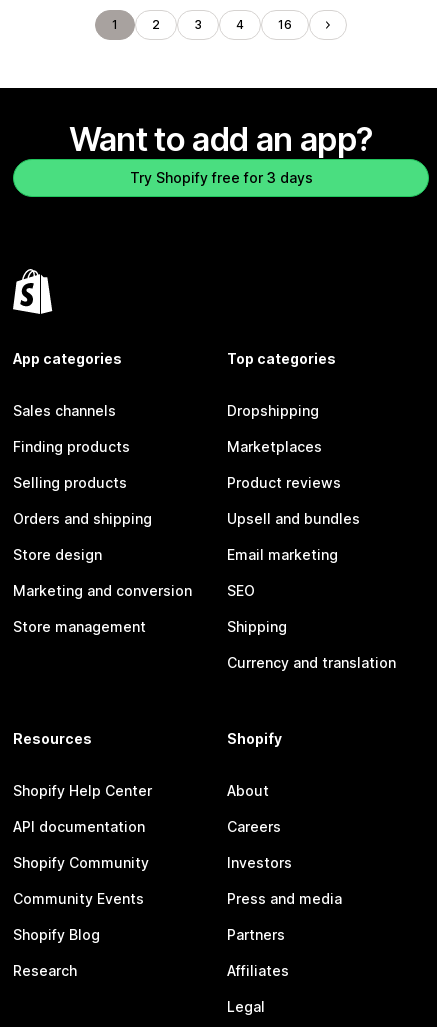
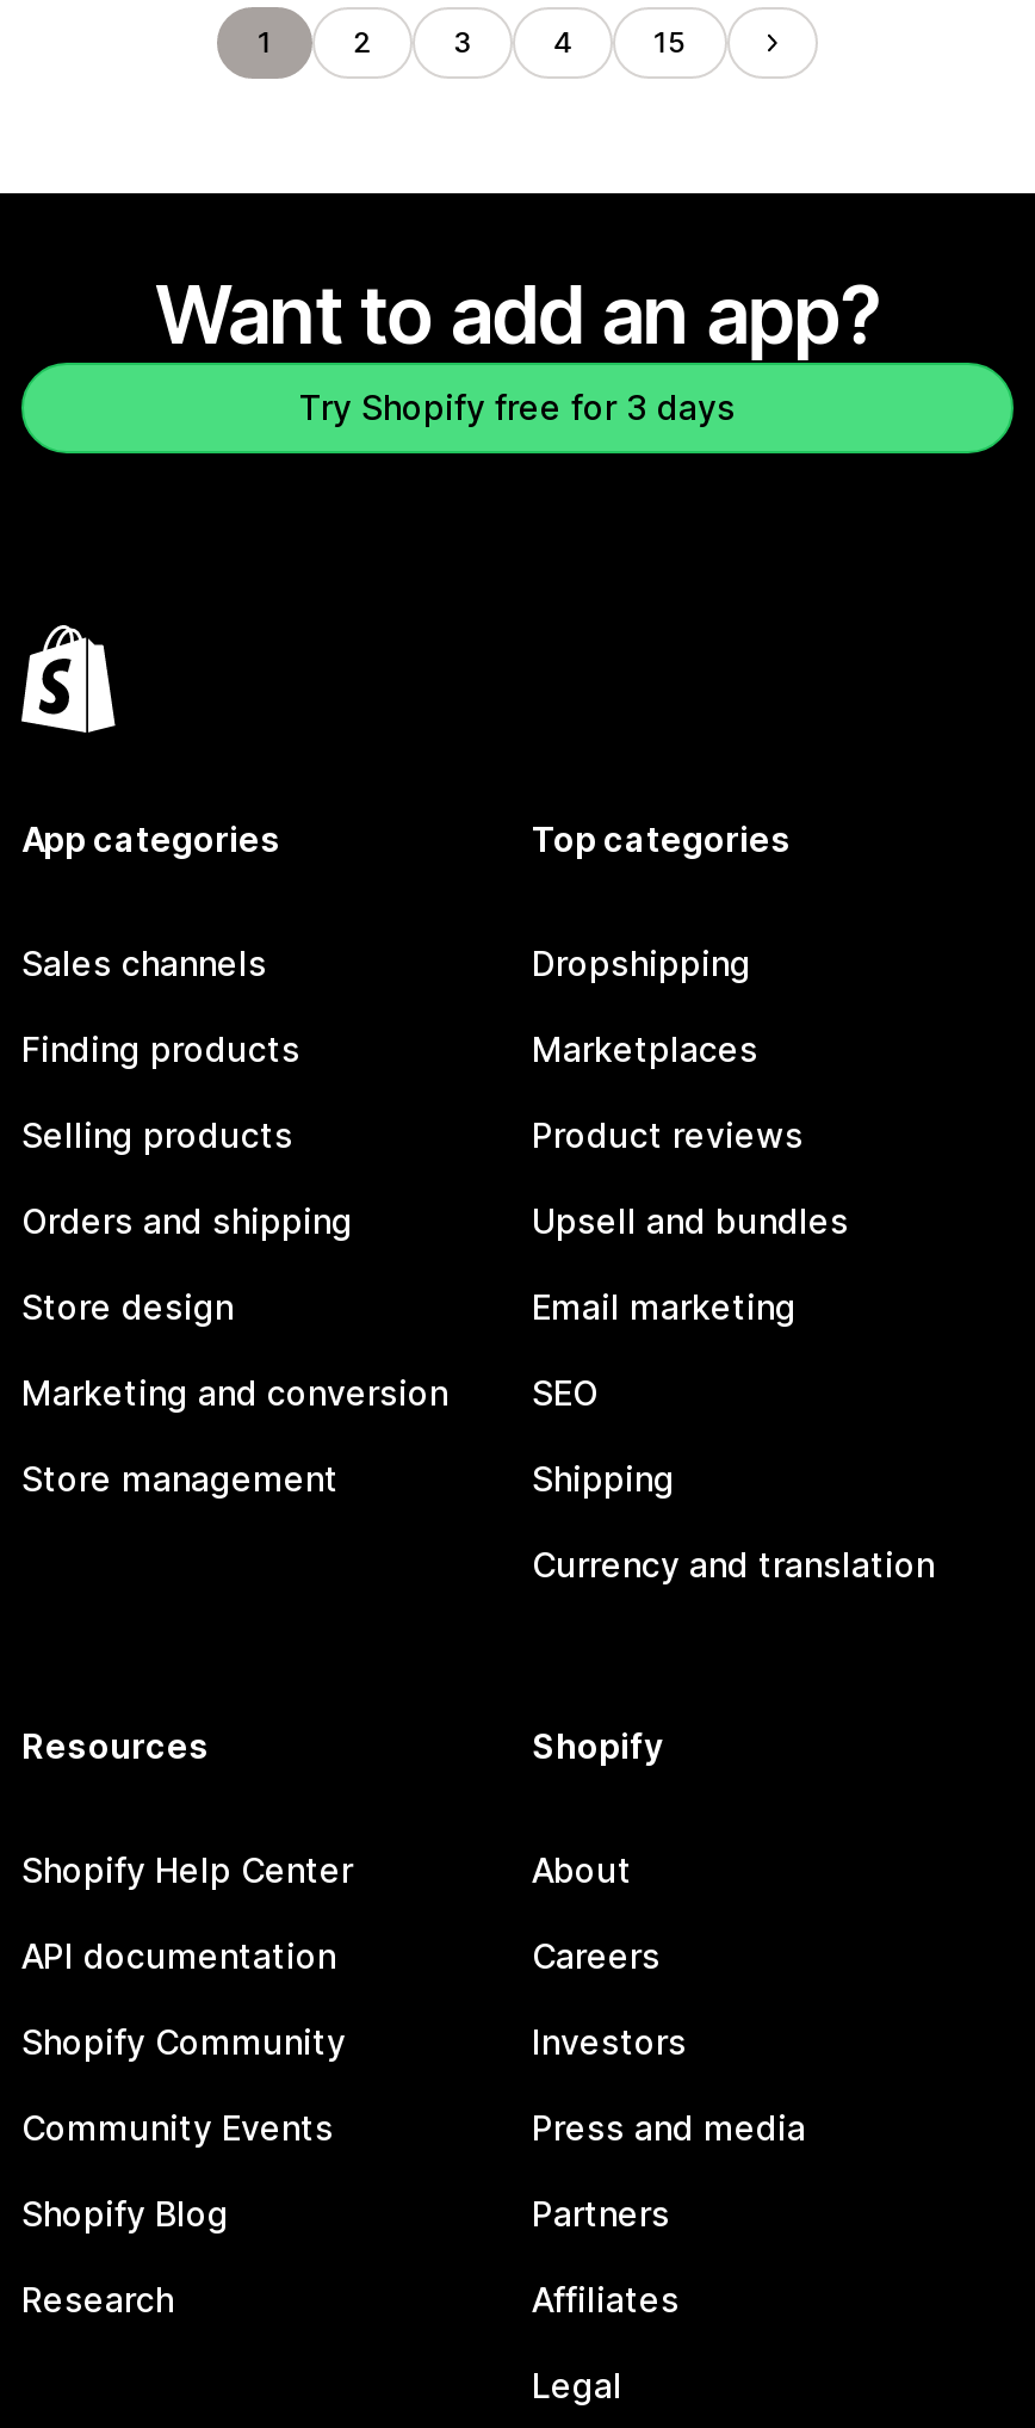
[278,17,292,32] 16 -> [653,24,686,60] 15

